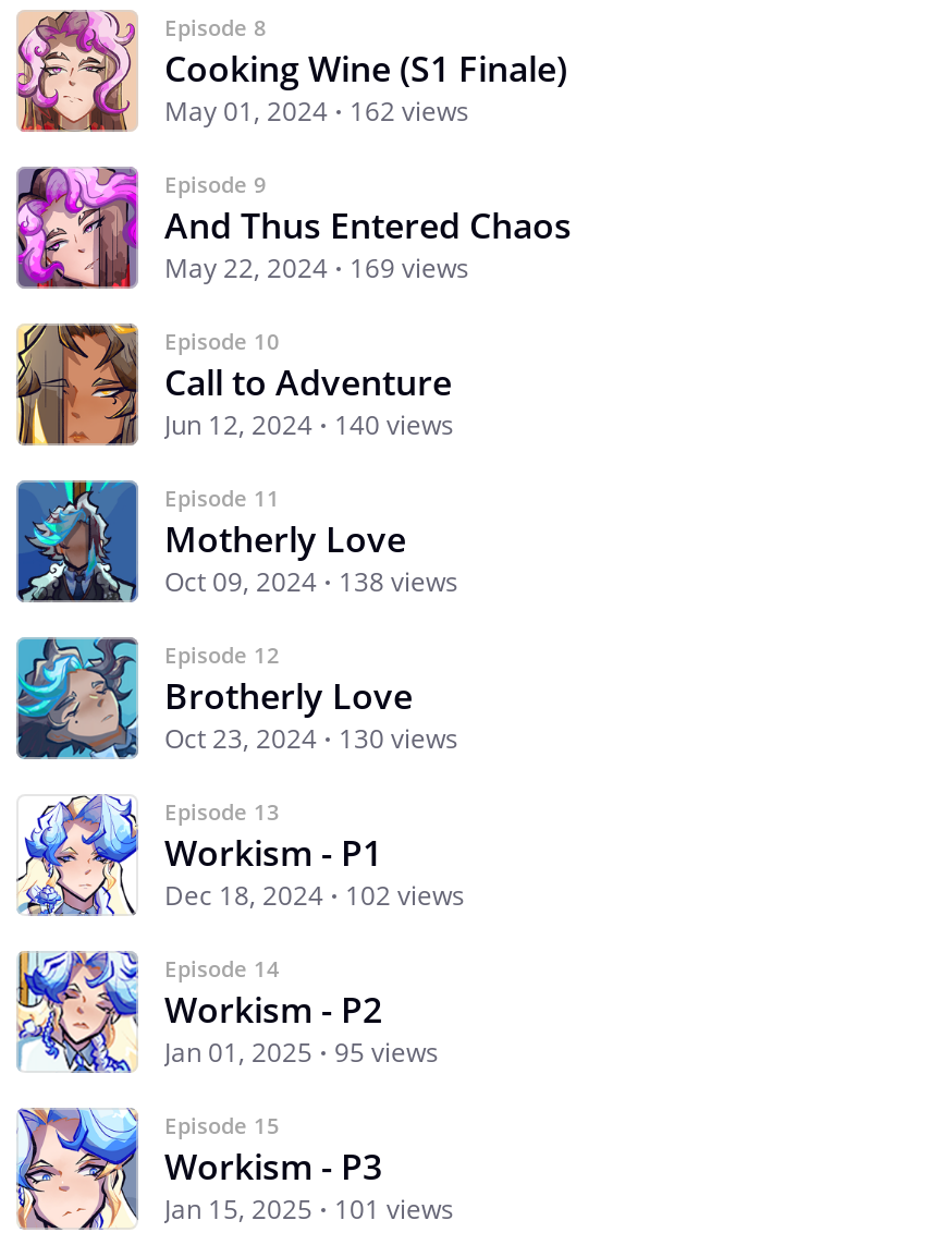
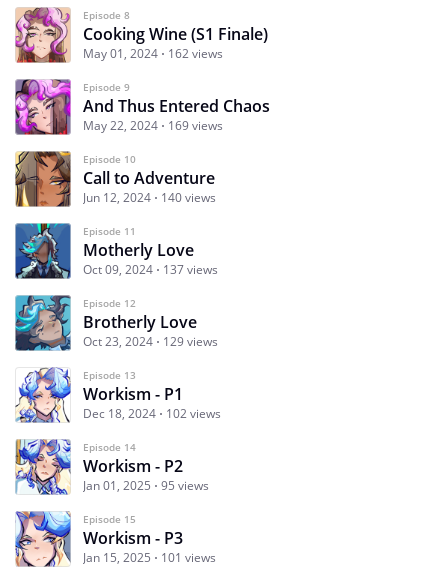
[164,563,458,600] Oct 09, 2024 138 views -> [83,261,218,278] Oct 09, 2024 137 views
[164,720,458,757] Oct 23, 2024 130 views -> [83,333,218,350] Oct 23, 2024 129 views

